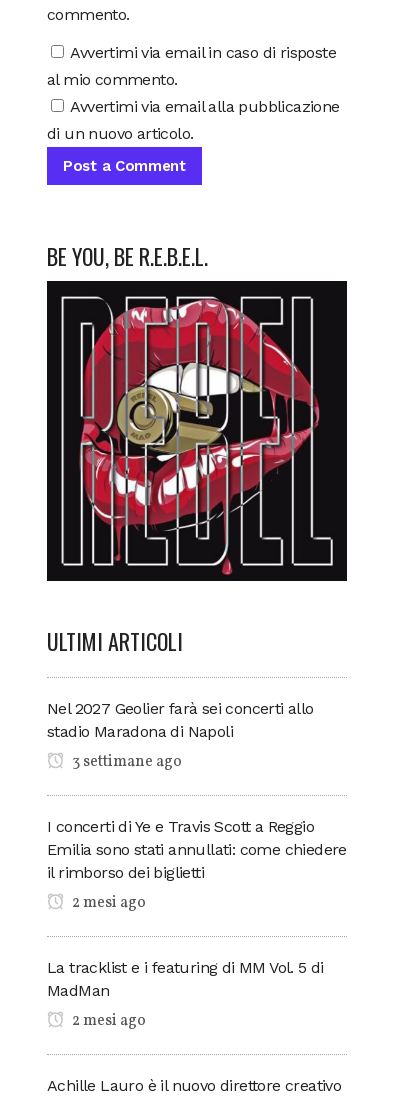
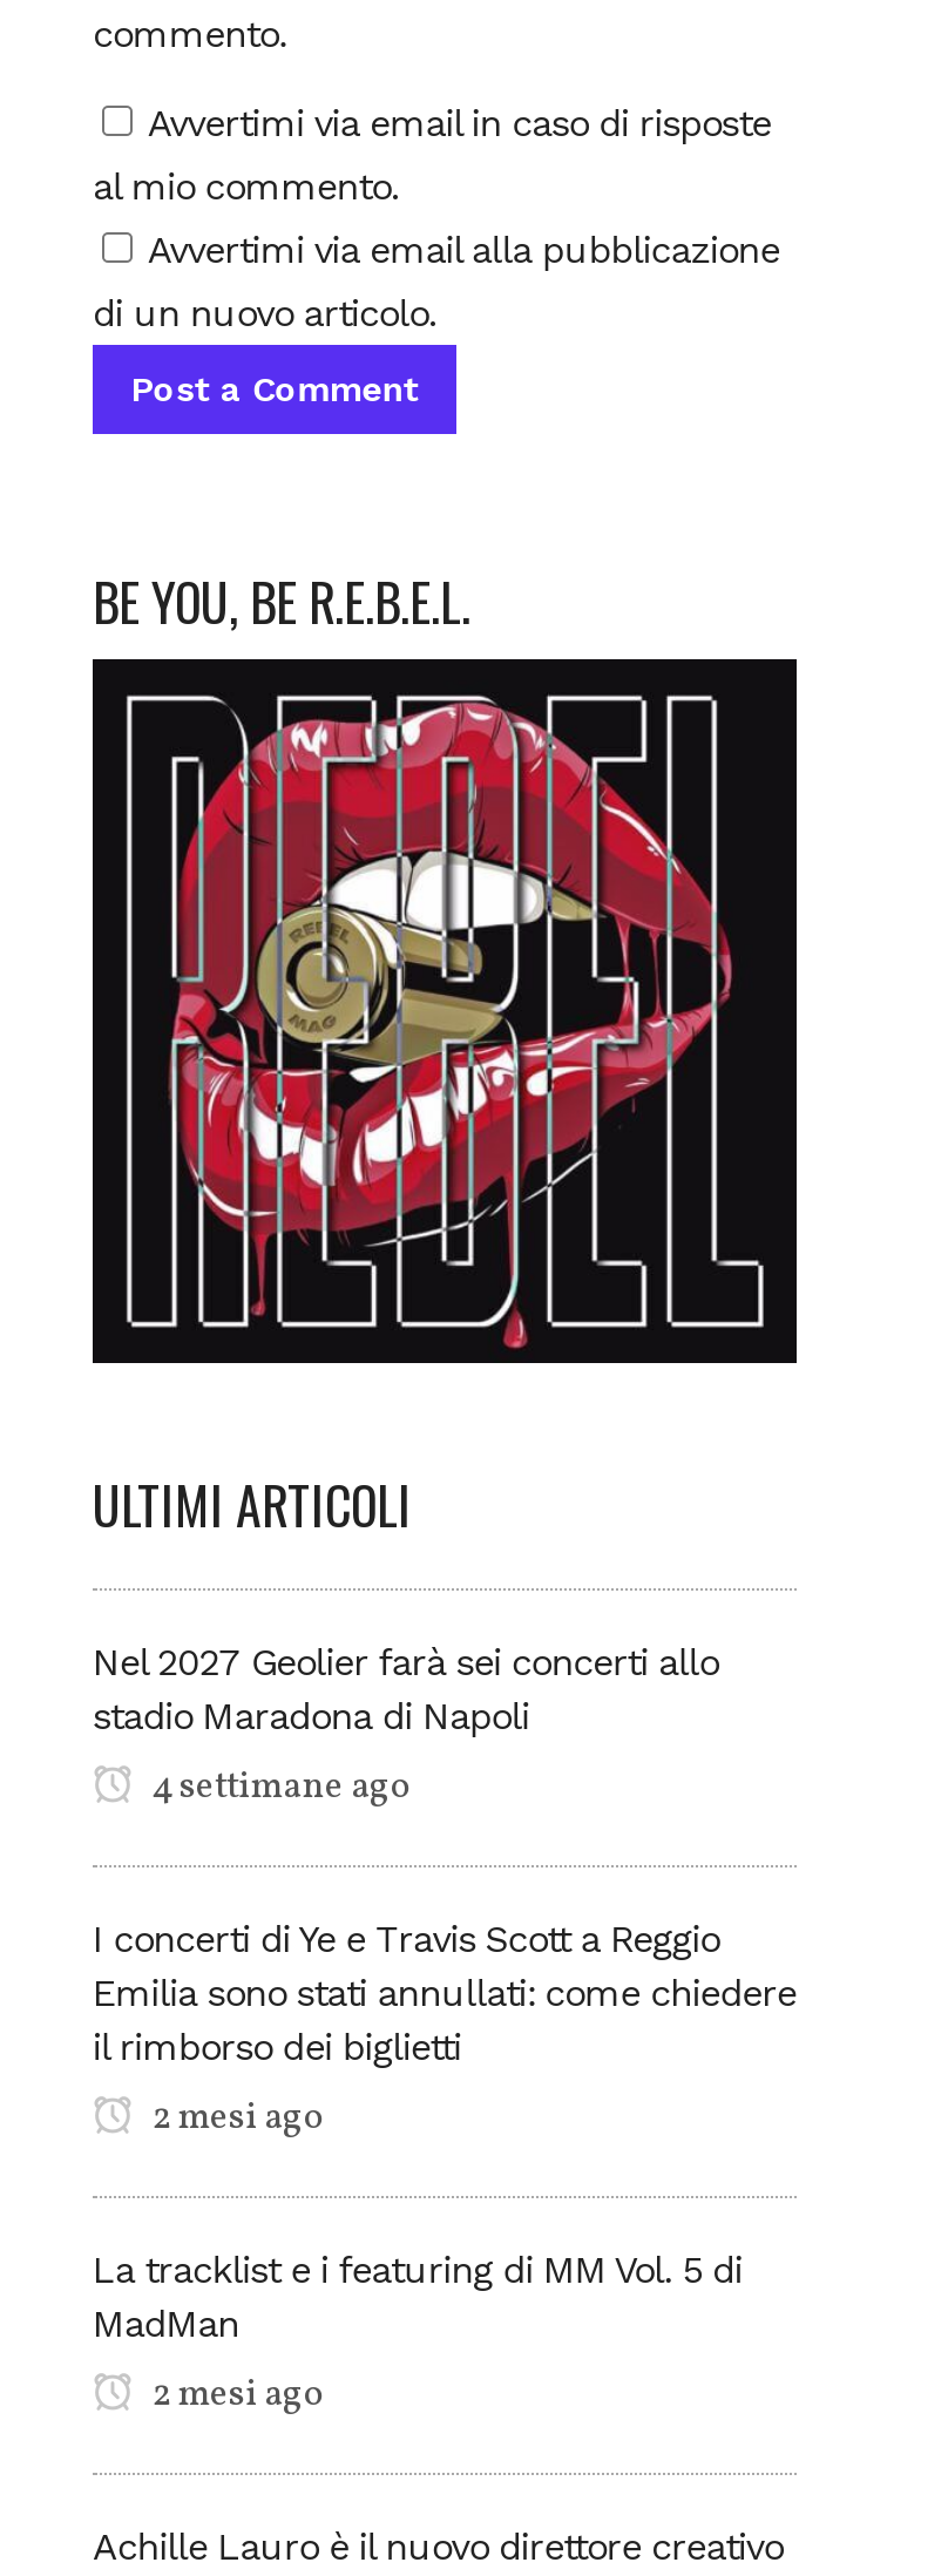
[69,751,182,773] 3 settimane ago -> [144,1761,412,1813] 4 settimane ago

